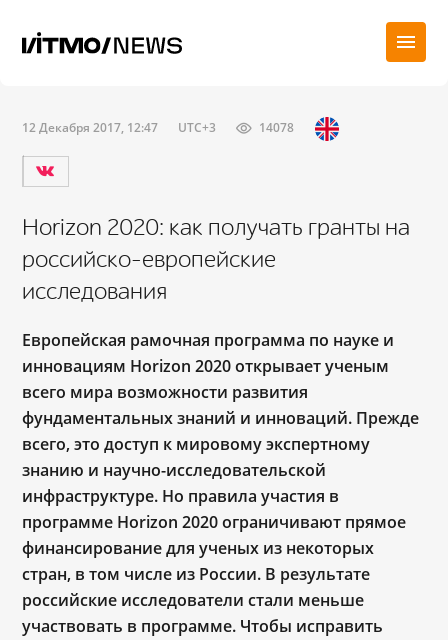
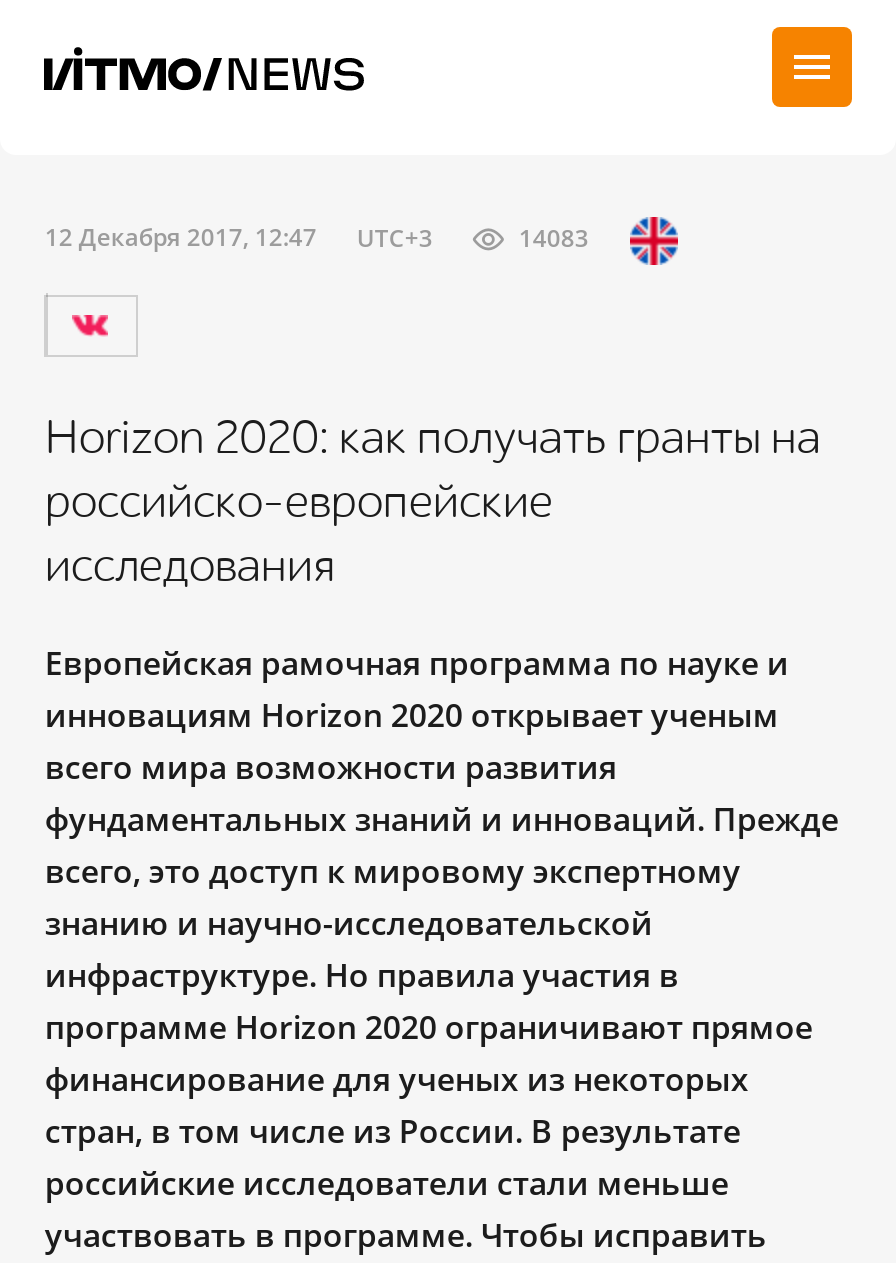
[259,119,294,136] 14078 -> [519,220,589,254] 14083

